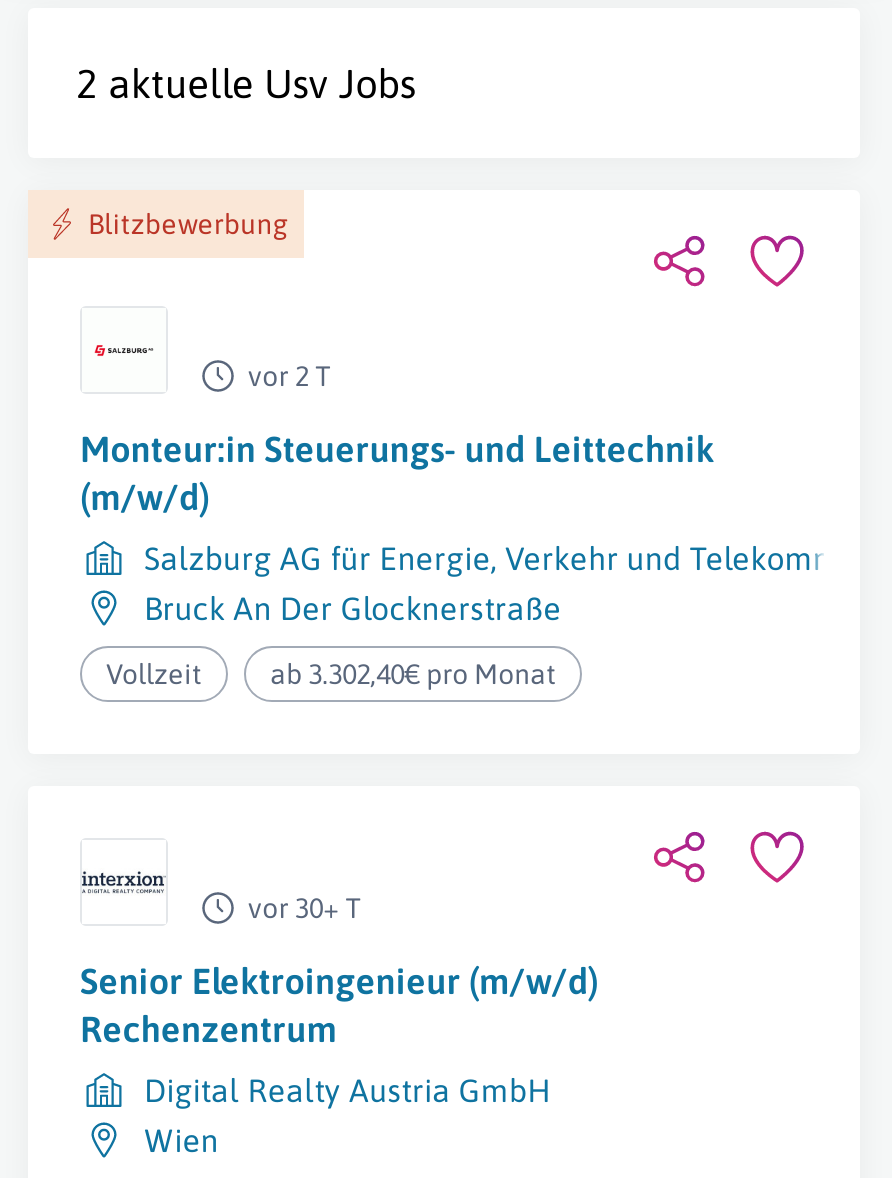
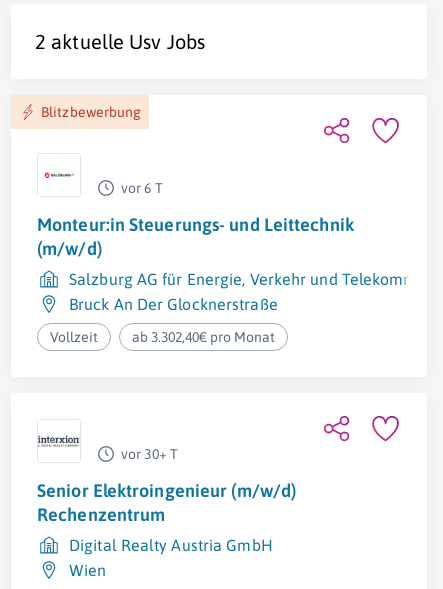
[248,360,331,392] vor 2 T -> [121,180,163,196] vor 6 T

